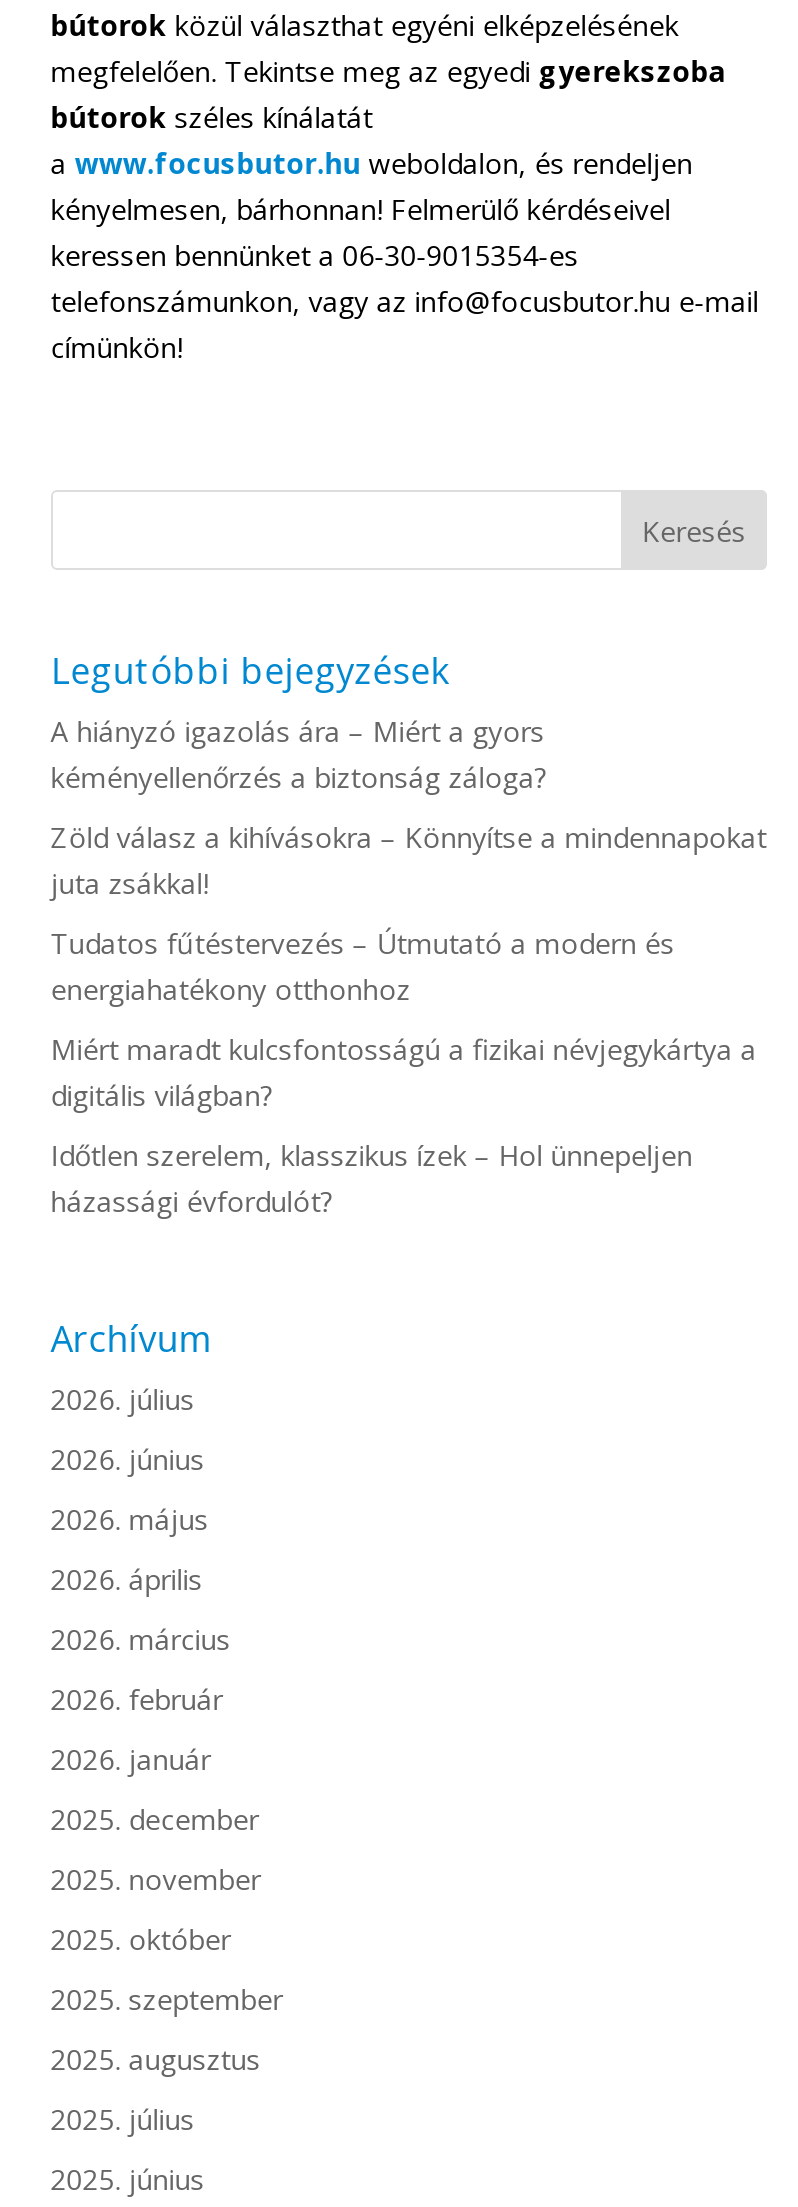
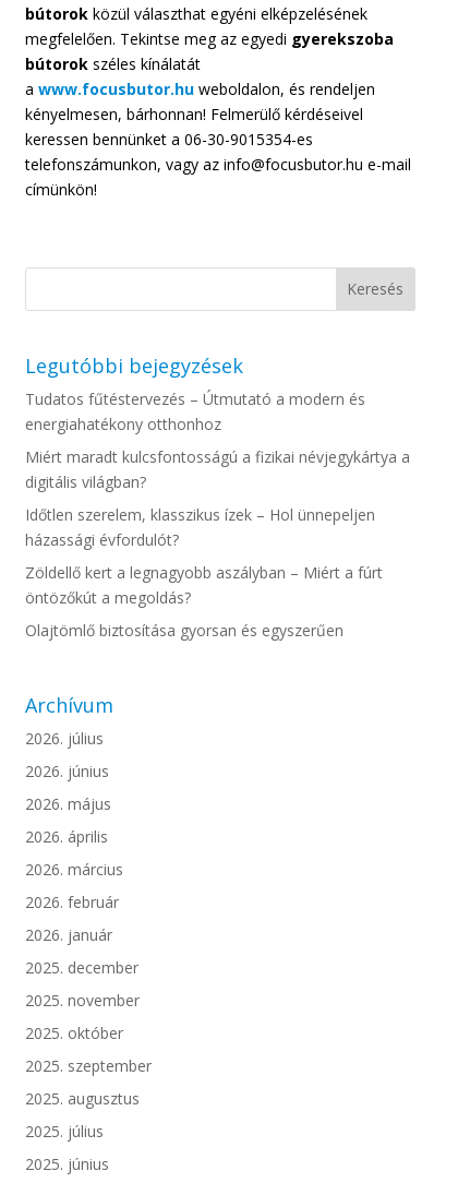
[51,712,767,902] A hiányzó igazolás ára – Miért a gyors | kéményellenőrzés a biztonság záloga? | Zöld válasz a kihívásokra – Könnyítse a mindennapokat | juta zsákkal! -> none
moved [51,924,757,1220] -> [25,388,410,550]: Tudatos fűtéstervezés – Útmutató a modern és | energiahatékony otthonhoz | Miért maradt kulcsfontosságú a fizikai névjegykártya a | digitális világban? | Időtlen szerelem, klasszikus ízek – Hol ünnepeljen | házassági évfordulót?
none -> [25,562,383,641] Zöldellő kert a legnagyobb aszályban – Miért a fúrt | öntözőkút a megoldás? | Olajtömlő biztosítása gyorsan és egyszerűen

